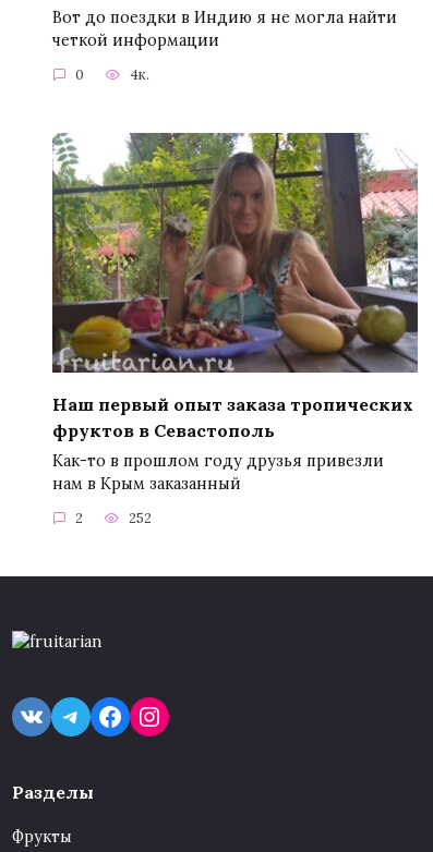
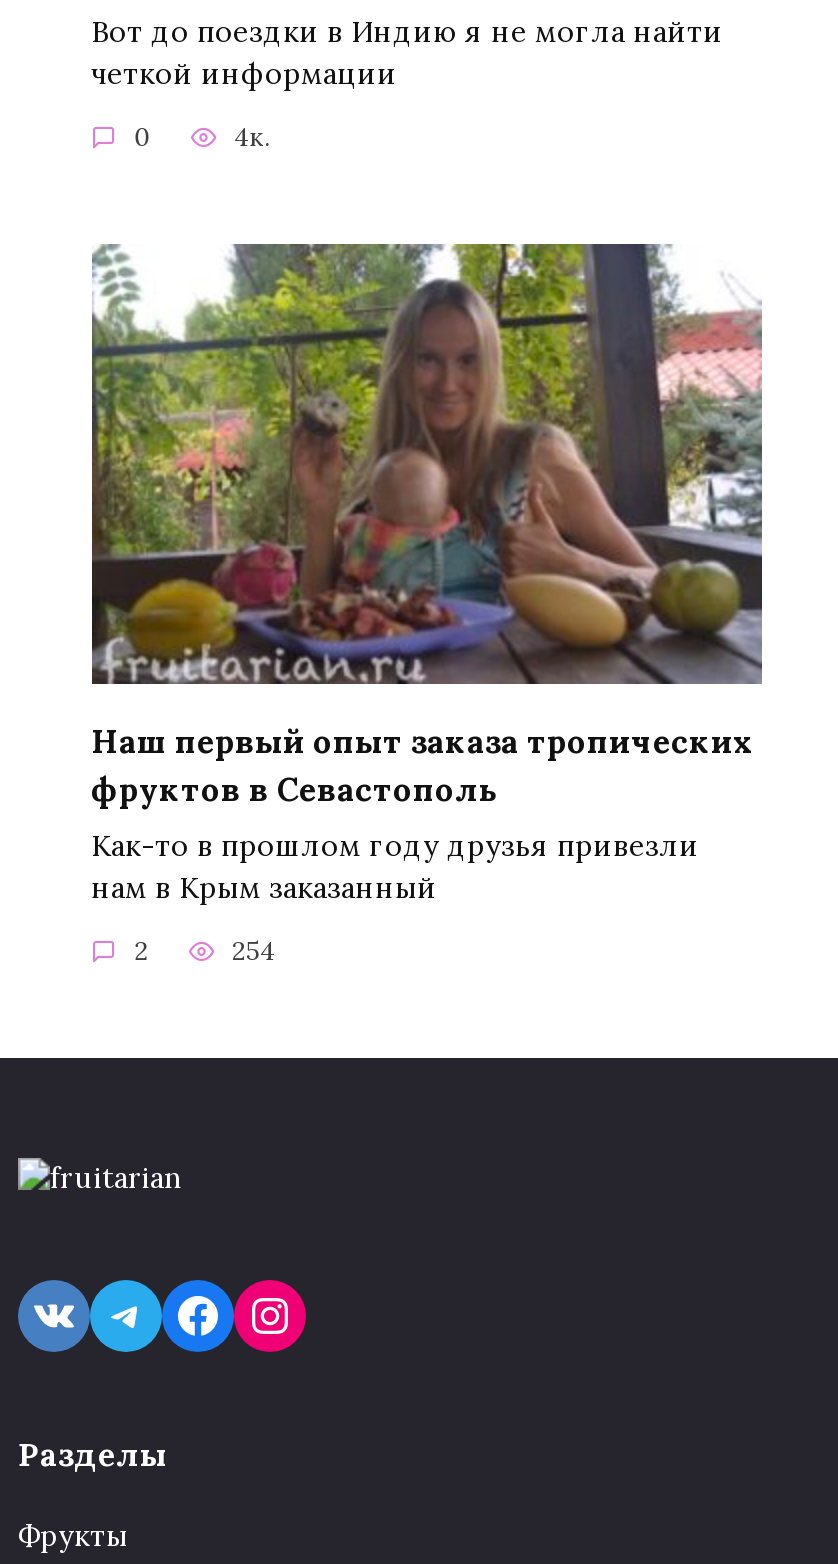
[129,509,152,528] 252 -> [232,934,276,968] 254

